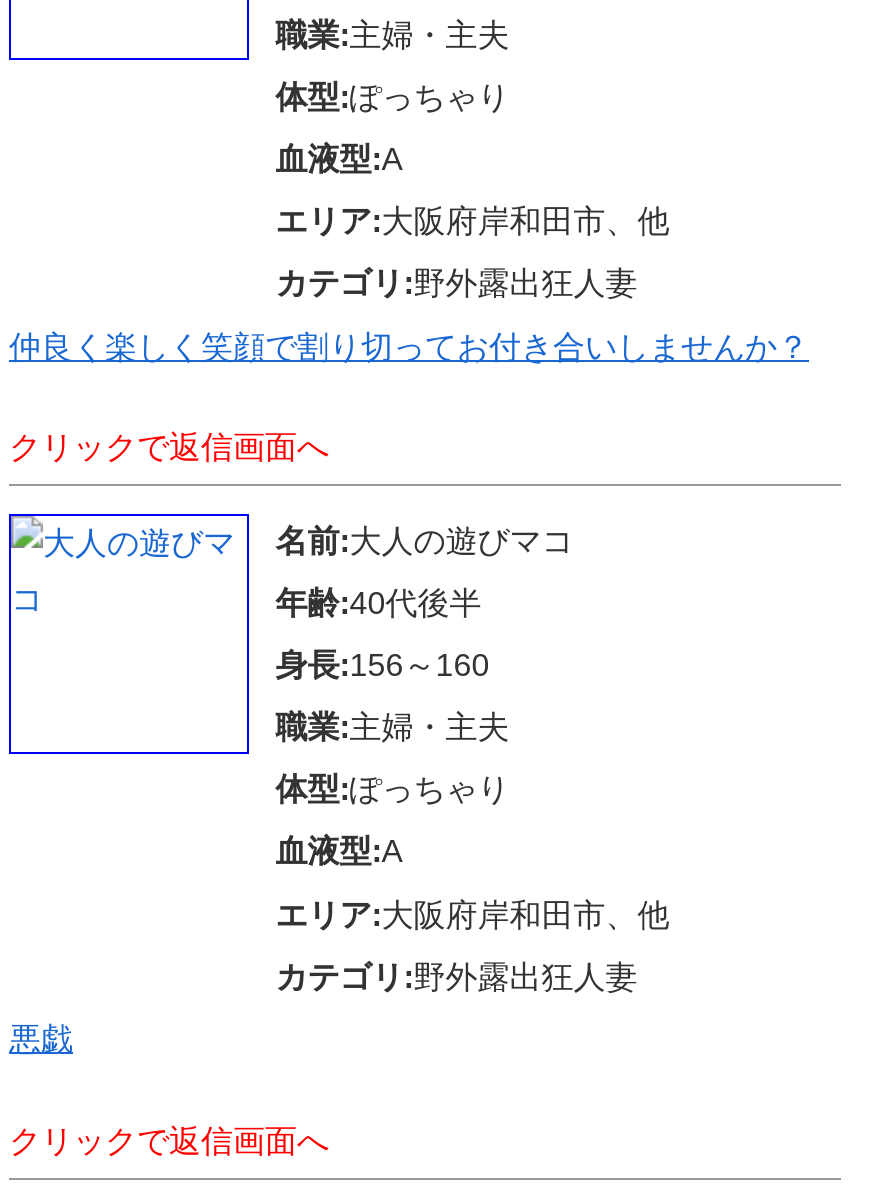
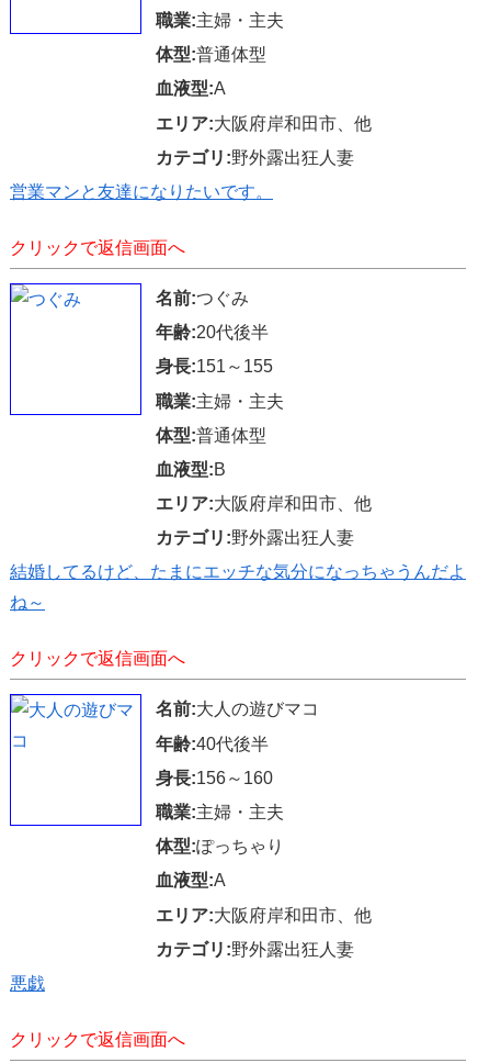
[275,79,509,113] 体型:ぽっちゃり -> [156,45,267,64] 体型:普通体型
[9,329,809,363] 仲良く楽しく笑顔で割り切ってお付き合いしませんか？ -> [10,182,466,612] 営業マンと友達になりたいです。 | クリックで返信画面へ | 名前:つぐみ | 年齢:20代後半 | 身長:151～155 | 職業:主婦・主夫 | 体型:普通体型 | 血液型:B | エリア:大阪府岸和田市、他 | カテゴリ:野外露出狂人妻 | 結婚してるけど、たまにエッチな気分になっちゃうんだよ | ね～

